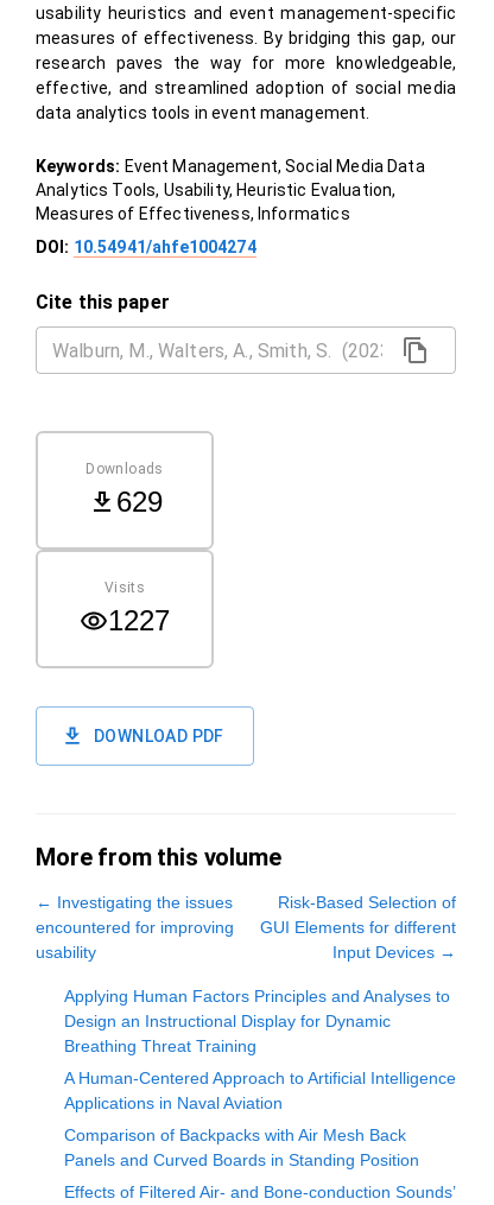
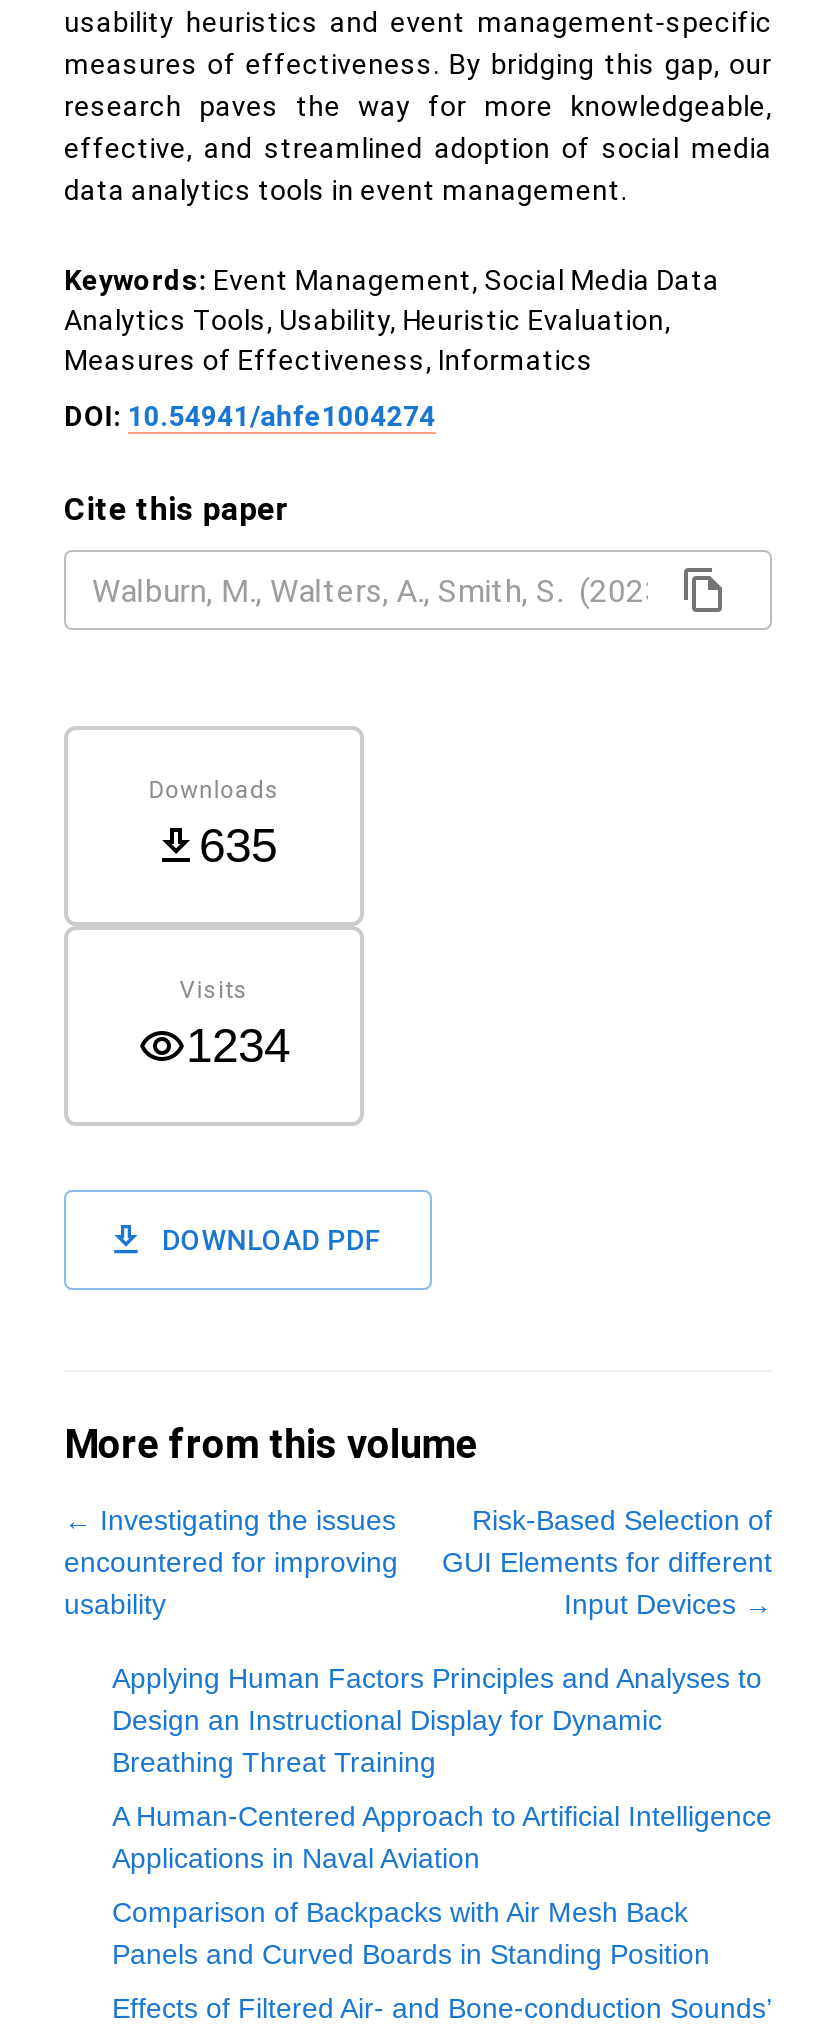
[116,485,162,517] 629 -> [199,817,277,871] 635
[108,604,170,636] 1227 -> [186,1017,290,1071] 1234

